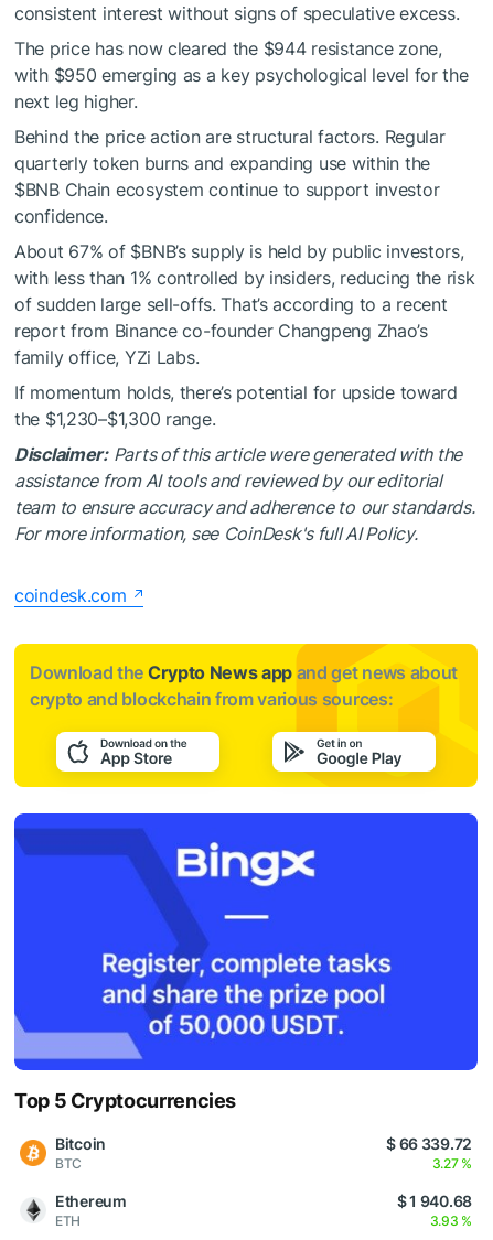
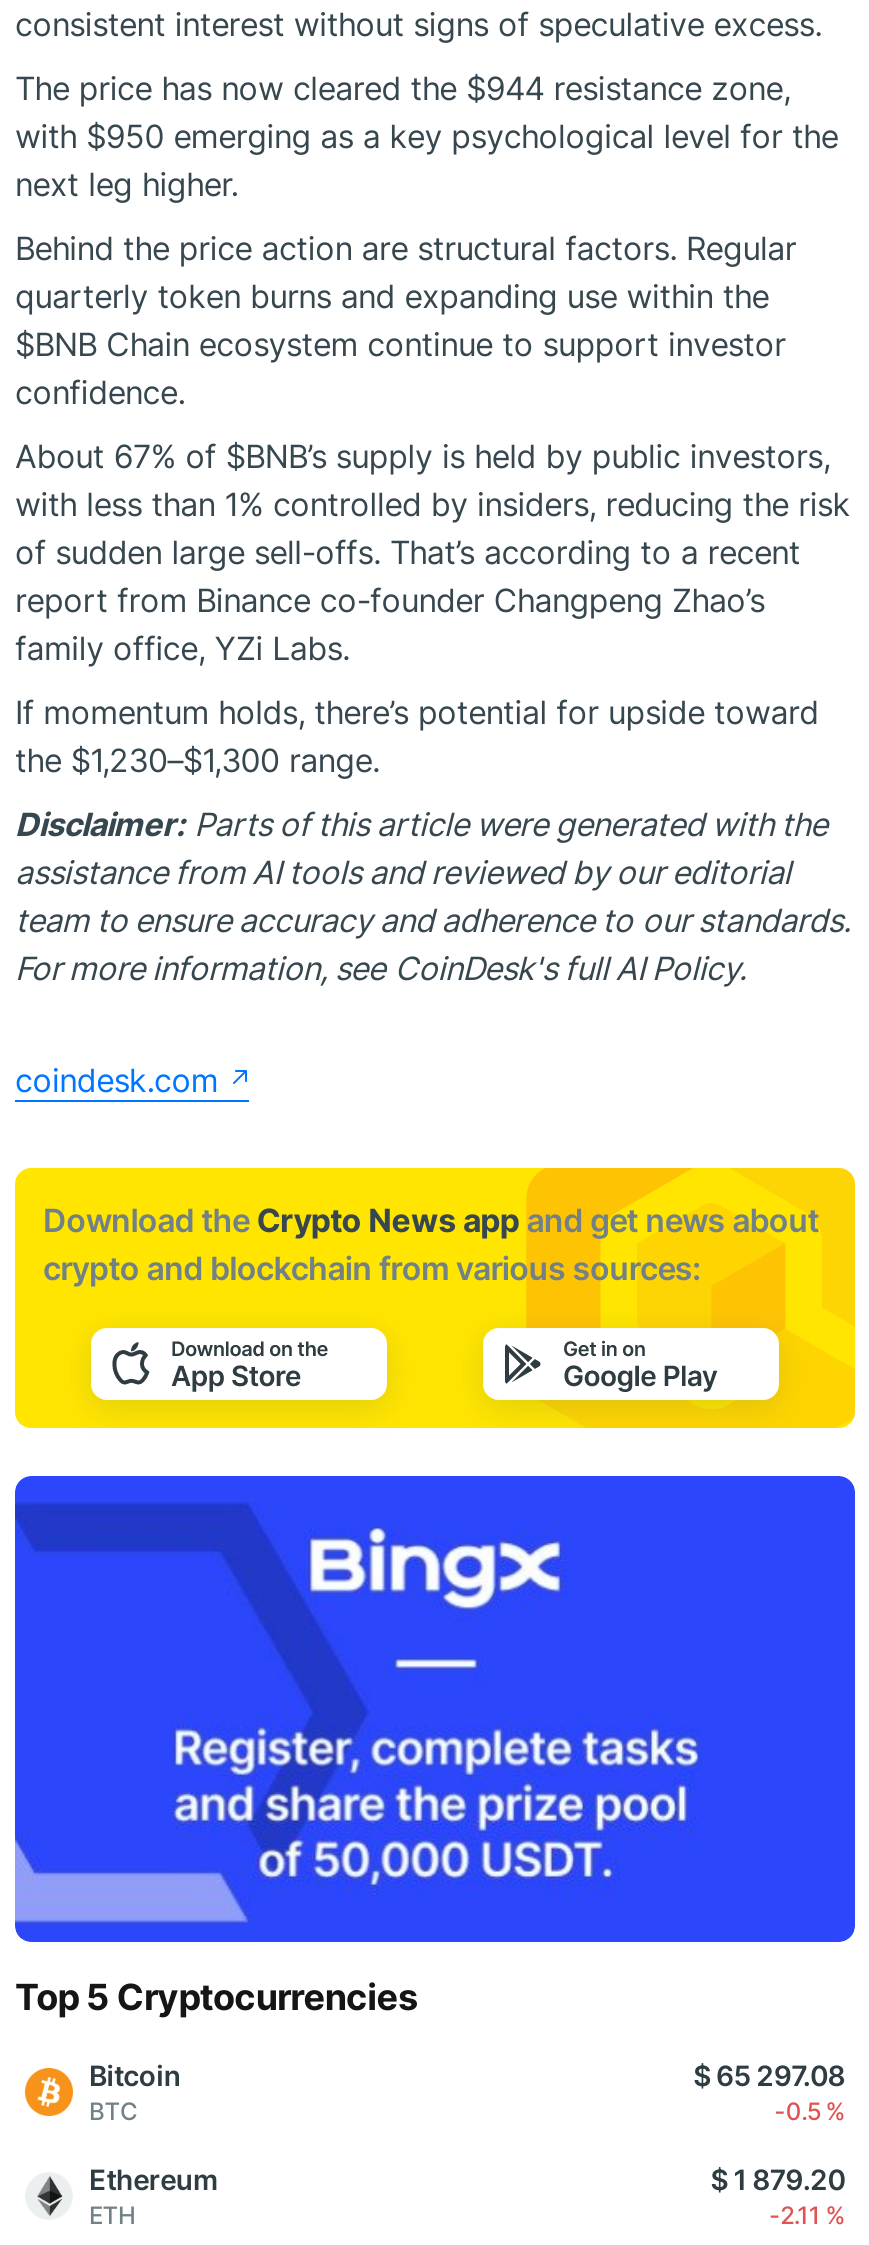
[386,1135,472,1153] $ 66 339.72 -> [693,2059,845,2093] $ 65 297.08
[432,1155,472,1172] 3.27 % -> [774,2097,845,2127] -0.5 %
[397,1192,472,1211] $ 1 940.68 -> [711,2163,845,2197] $ 1 879.20
[430,1213,472,1229] 3.93 % -> [769,2201,845,2231] -2.11 %

